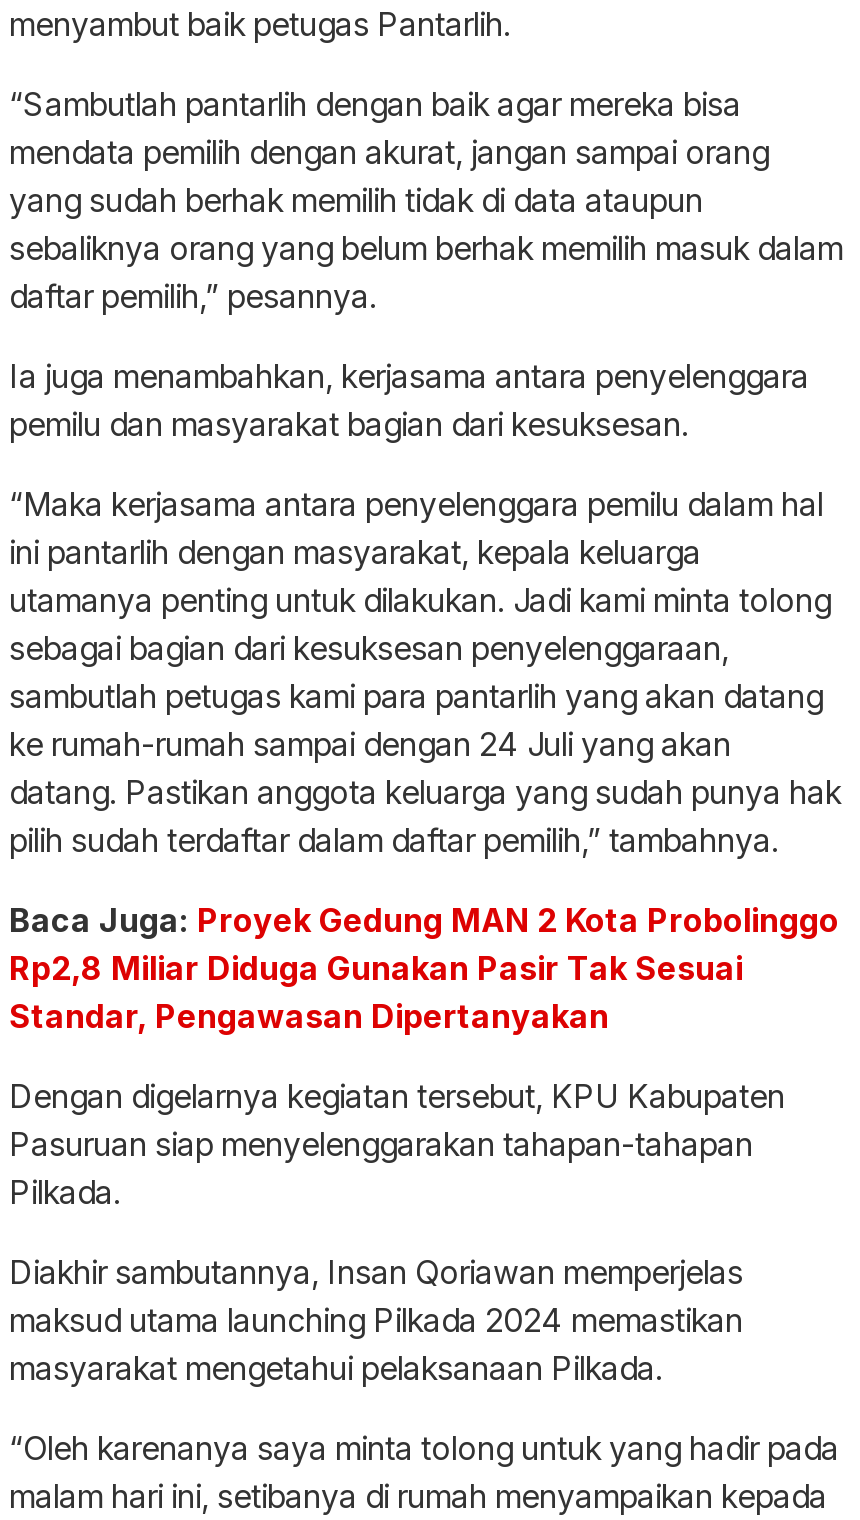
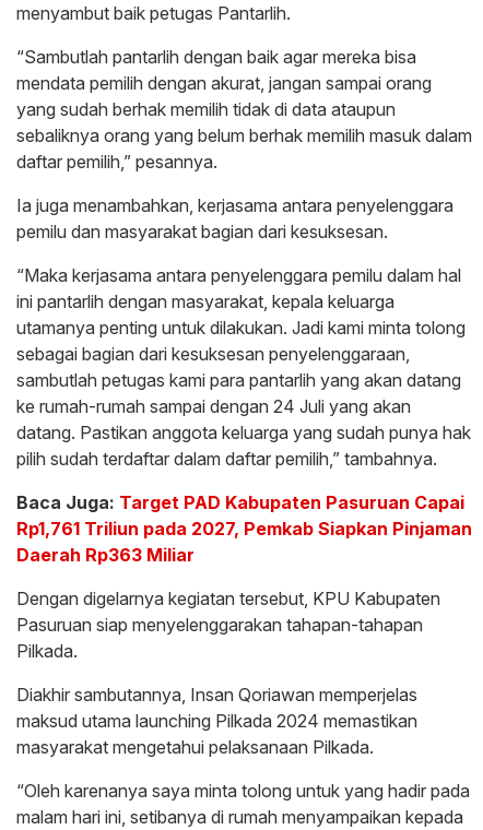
[9,900,839,1036] Baca Juga: Proyek Gedung MAN 2 Kota Probolinggo | Rp2,8 Miliar Diduga Gunakan Pasir Tak Sesuai | Standar, Pengawasan Dipertanyakan -> [16,492,472,566] Baca Juga: Target PAD Kabupaten Pasuruan Capai | Rp1,761 Triliun pada 2027, Pemkab Siapkan Pinjaman | Daerah Rp363 Miliar

